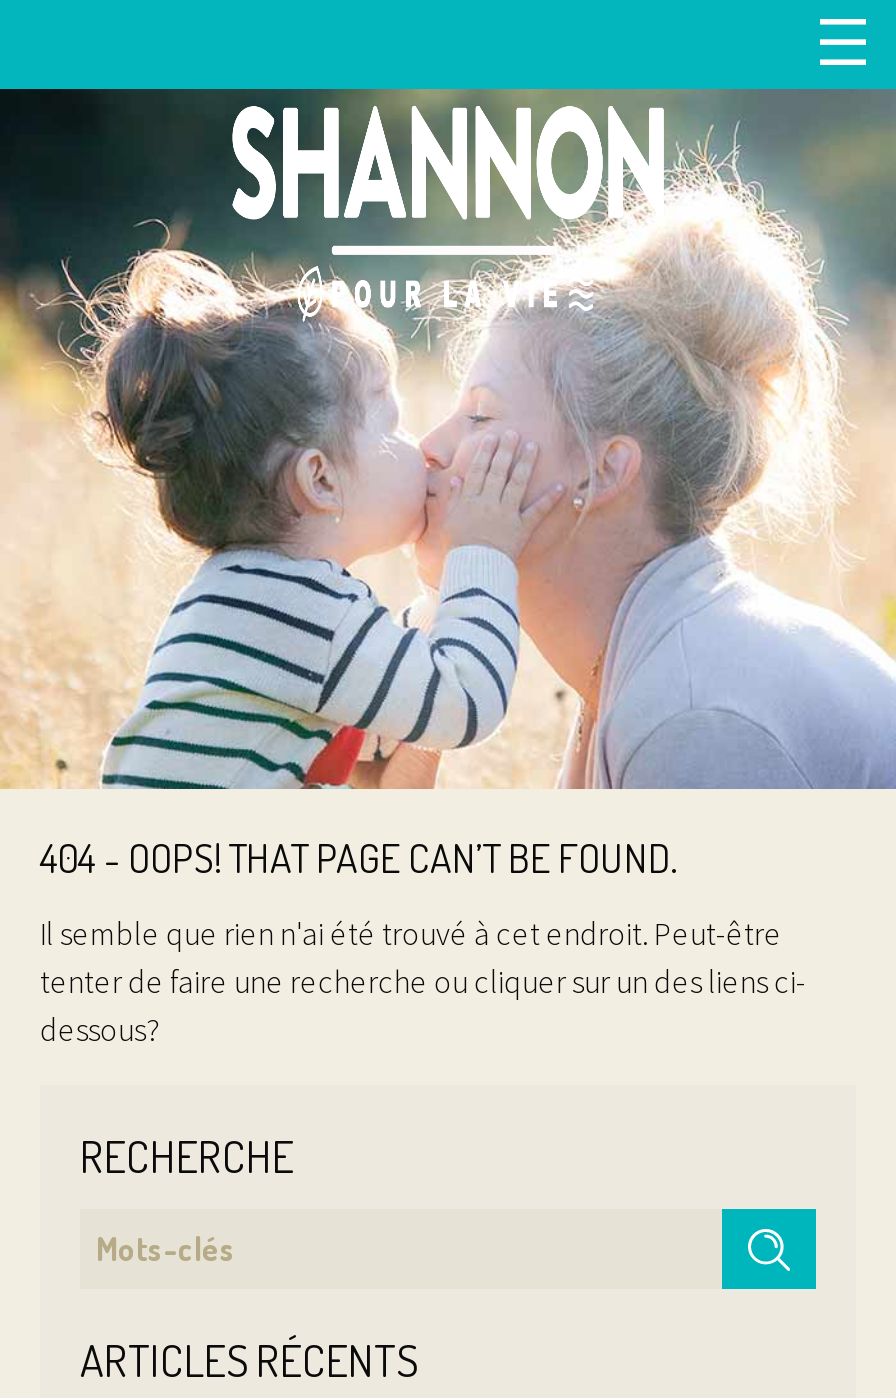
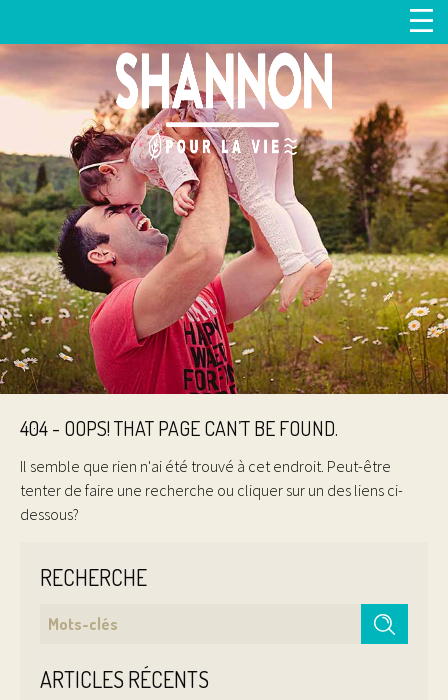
[6,87,890,791] [image] -> [3,43,445,395] [image]

